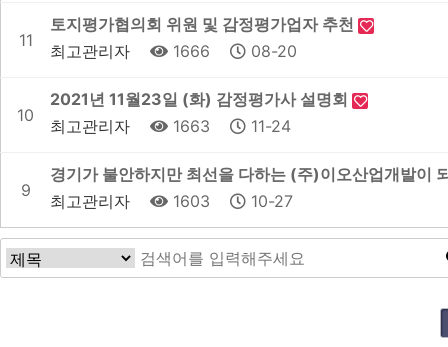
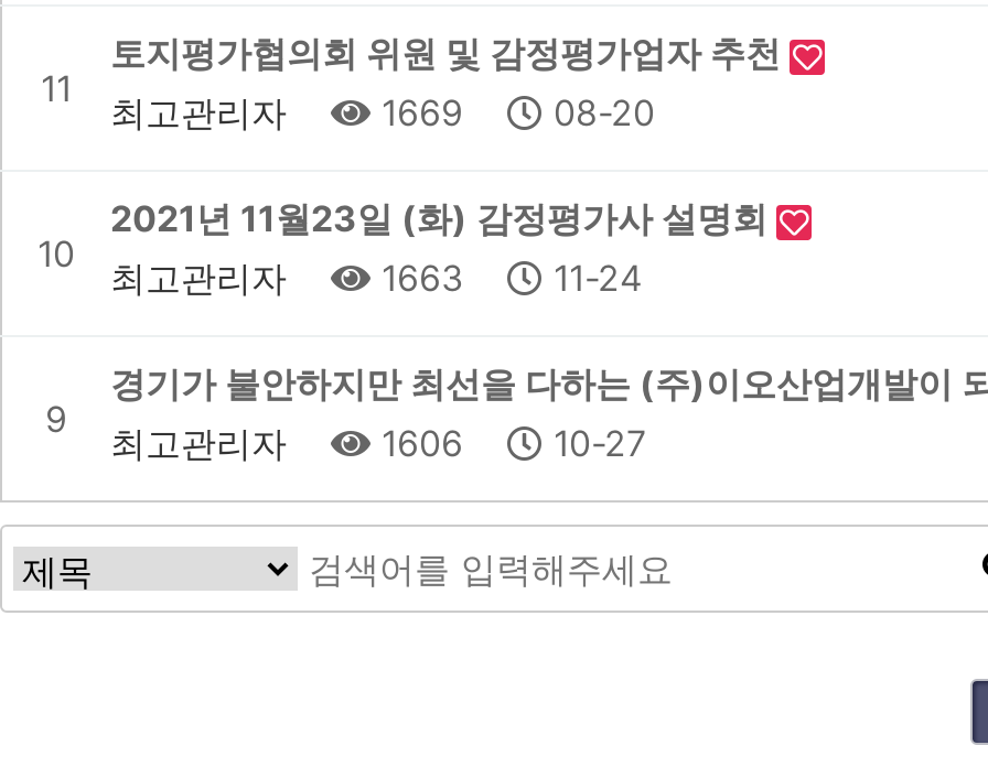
[50,41,297,61] 최고관리자 1666 08-20 -> [110,90,655,134] 최고관리자 1669 08-20
[50,191,293,211] 최고관리자 1603 10-27 -> [110,421,646,465] 최고관리자 1606 10-27

